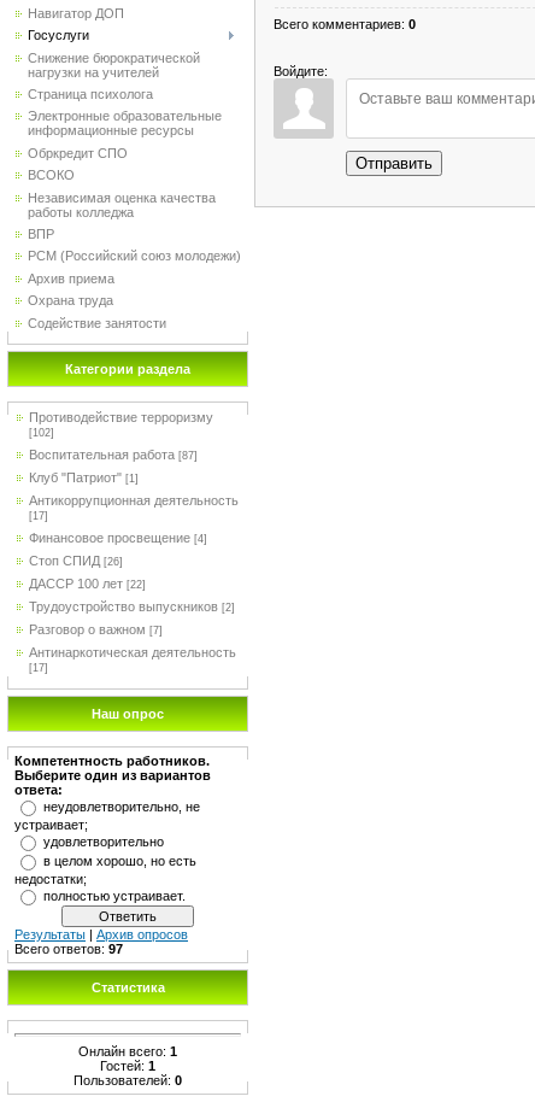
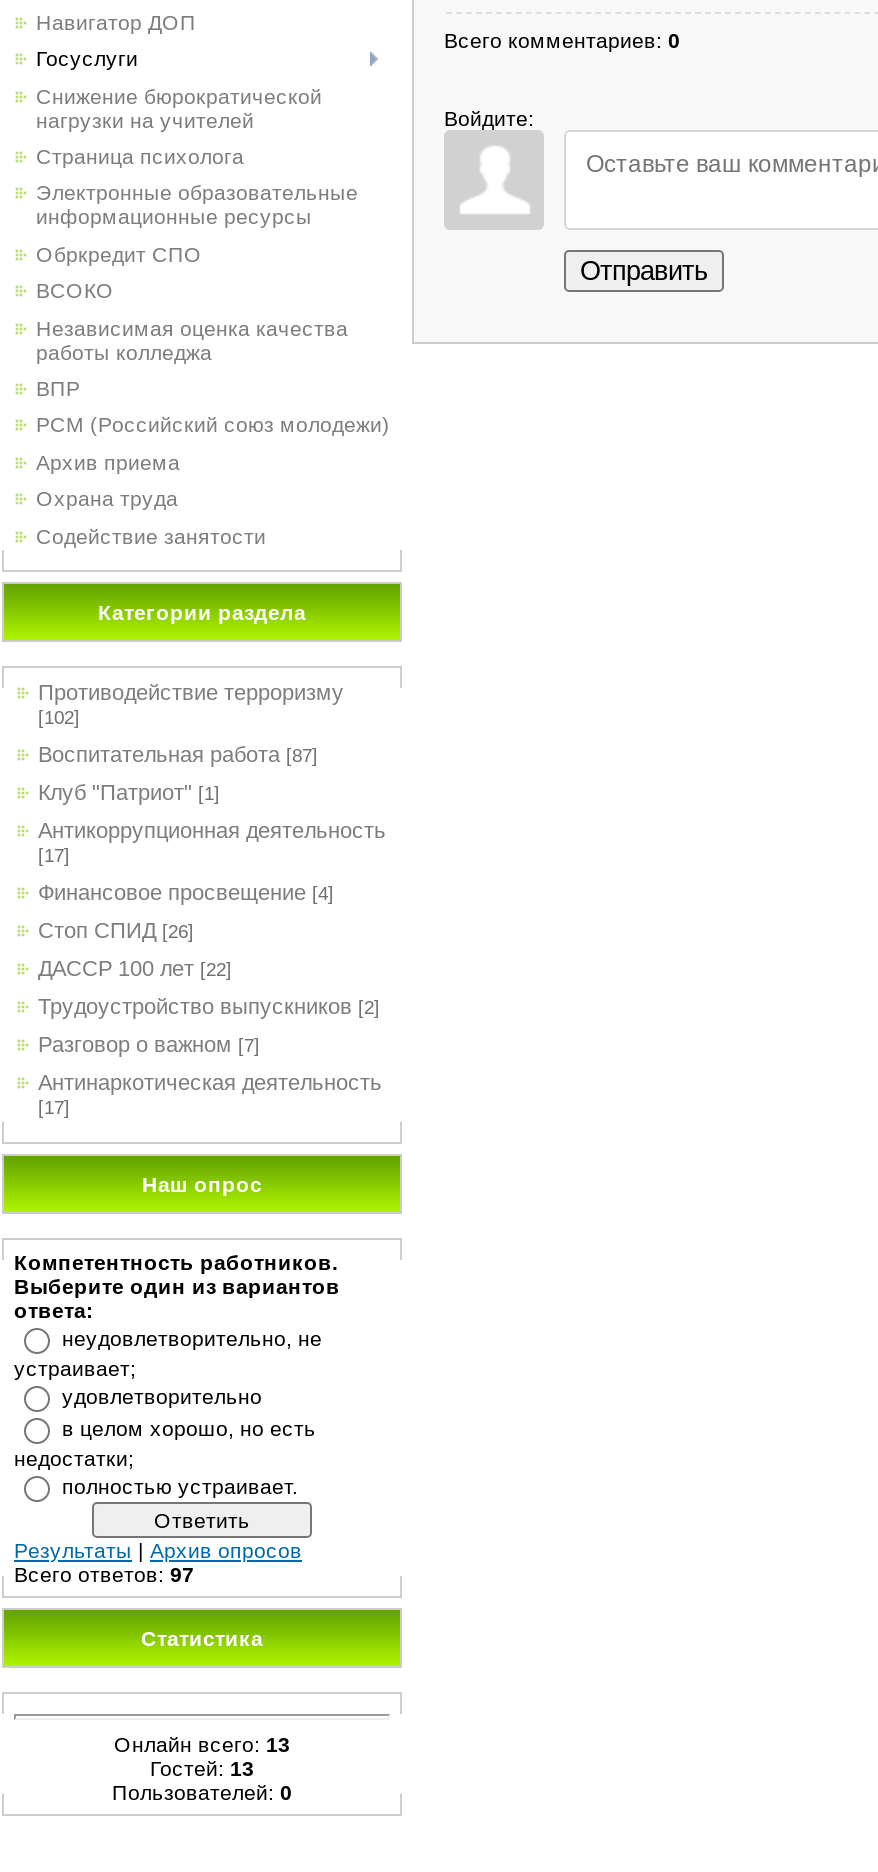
[78,1044,177,1058] Онлайн всего: 1 -> [114,1731,290,1755] Онлайн всего: 13
[100,1058,155,1073] Гостей: 1 -> [150,1755,254,1779] Гостей: 13

